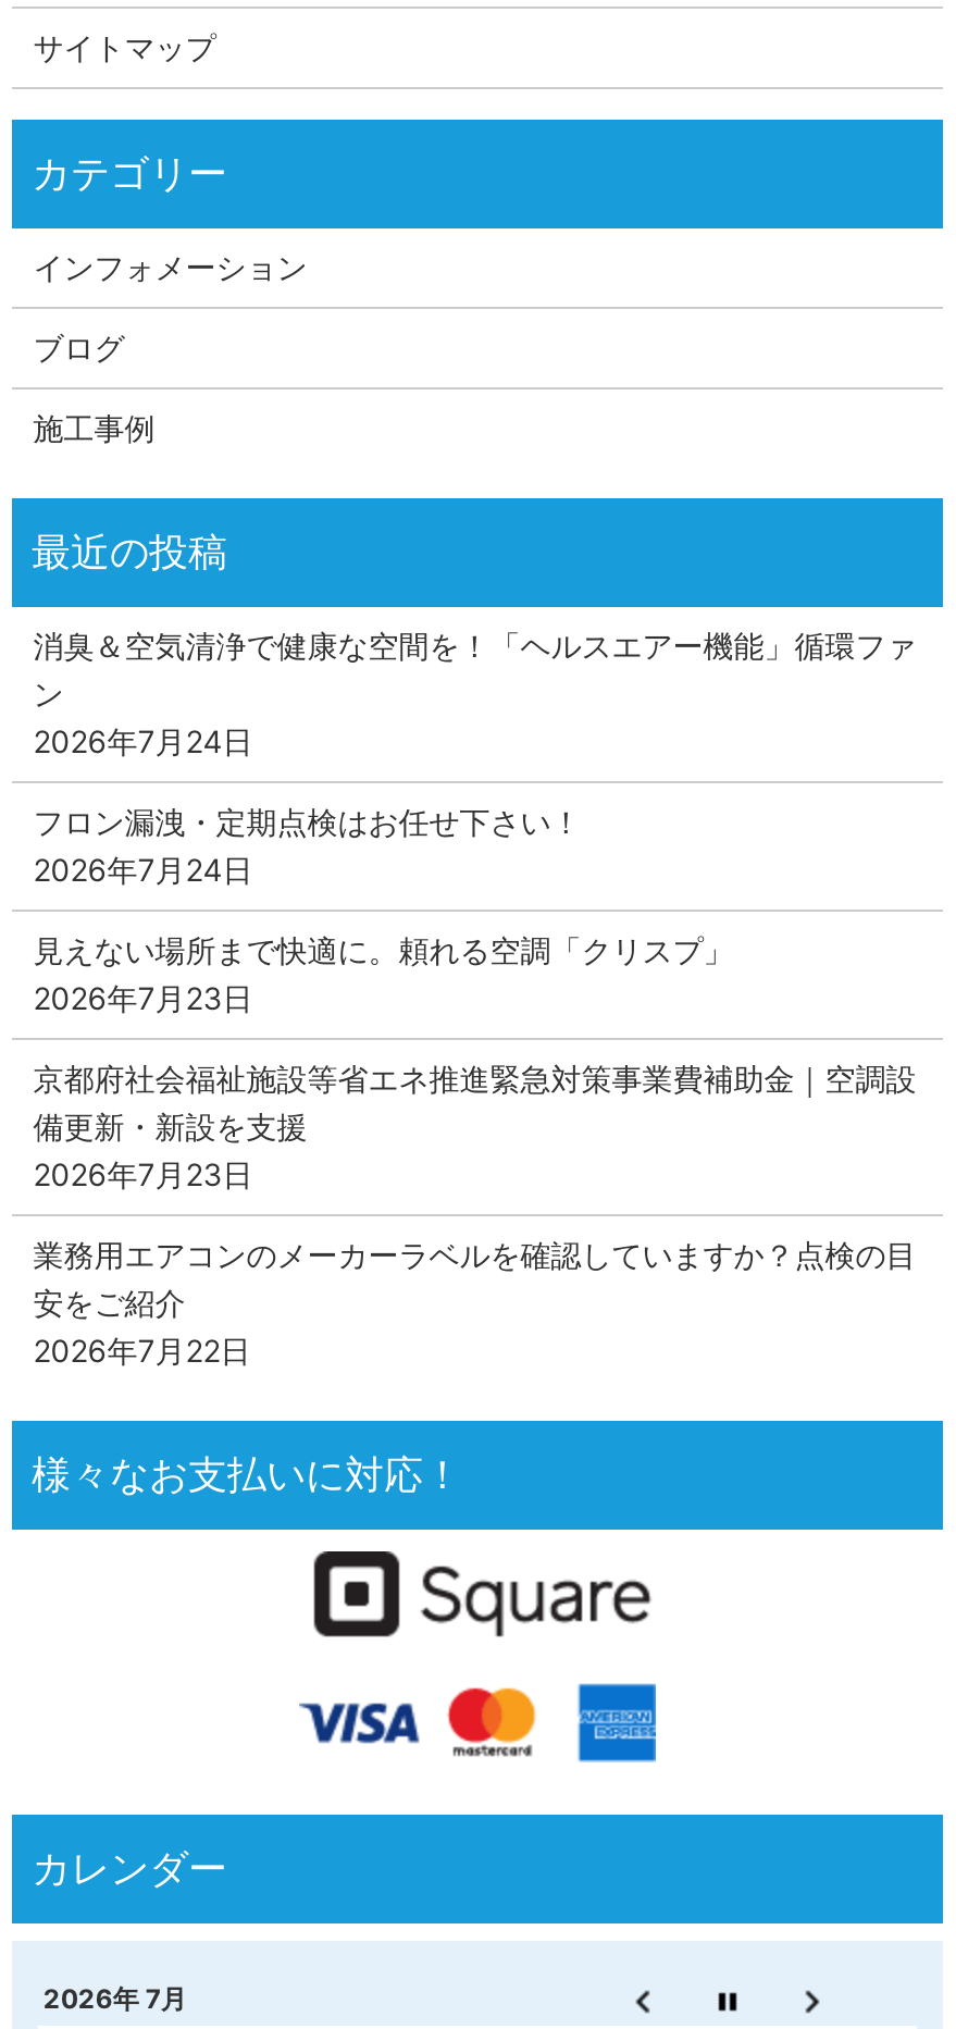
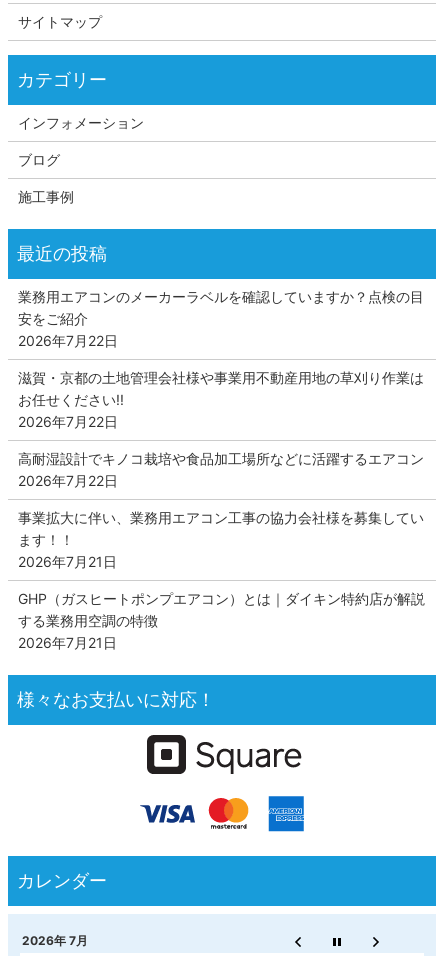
[33,626,916,1192] 消臭＆空気清浄で健康な空間を！「ヘルスエアー機能」循環ファ | ン | 2026年7月24日 | フロン漏洩・定期点検はお任せ下さい！ | 2026年7月24日 | 見えない場所まで快適に。頼れる空調「クリスプ」 | 2026年7月23日 | 京都府社会福祉施設等省エネ推進緊急対策事業費補助金｜空調設 | 備更新・新設を支援 | 2026年7月23日 -> none
moved [33,1235,916,1368] -> [18,288,424,349]: 業務用エアコンのメーカーラベルを確認していますか？点検の目 | 安をご紹介 | 2026年7月22日
none -> [18,369,425,651] 滋賀・京都の土地管理会社様や事業用不動産用地の草刈り作業は | お任せください!! | 2026年7月22日 | 高耐湿設計でキノコ栽培や食品加工場所などに活躍するエアコン | 2026年7月22日 | 事業拡大に伴い、業務用エアコン工事の協力会社様を募集してい | ます！！ | 2026年7月21日 | GHP（ガスヒートポンプエアコン）とは｜ダイキン特約店が解説 | する業務用空調の特徴 | 2026年7月21日

